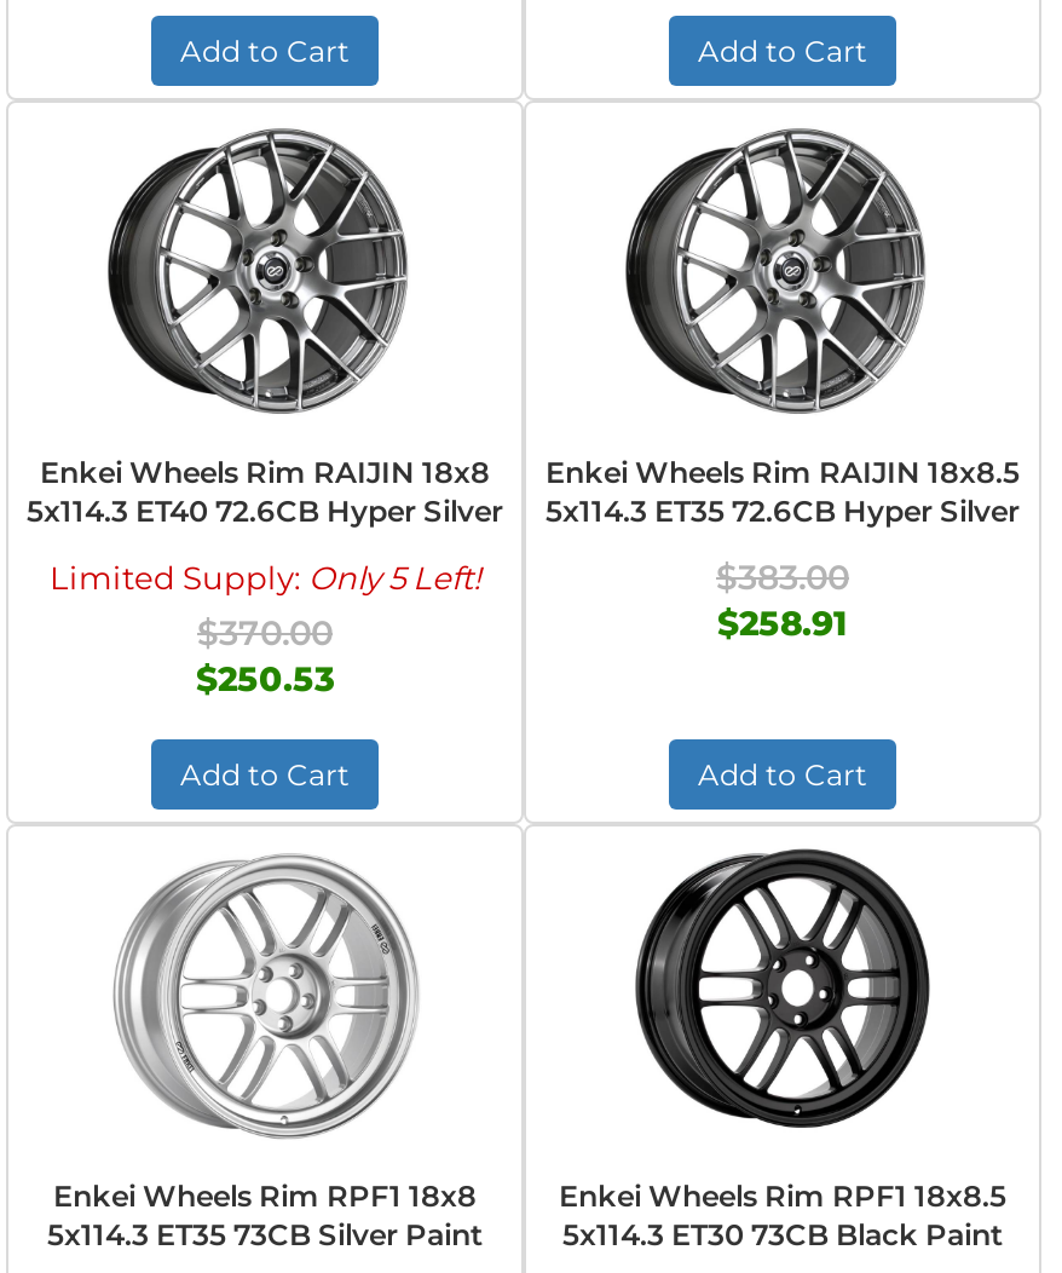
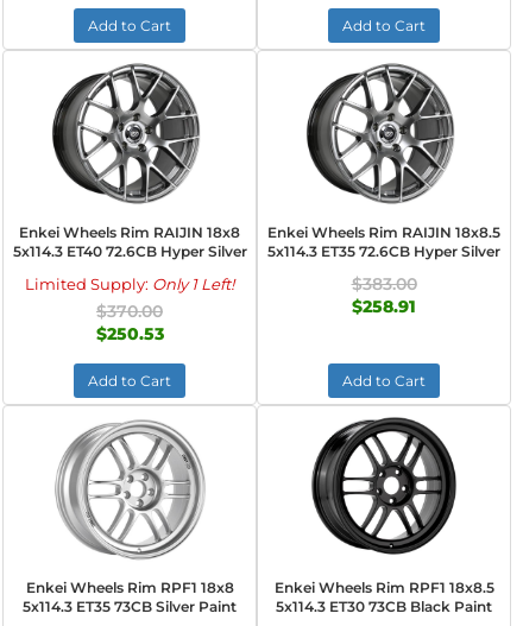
[50,558,480,597] Limited Supply: Only 5 Left! -> [25,274,234,293] Limited Supply: Only 1 Left!

